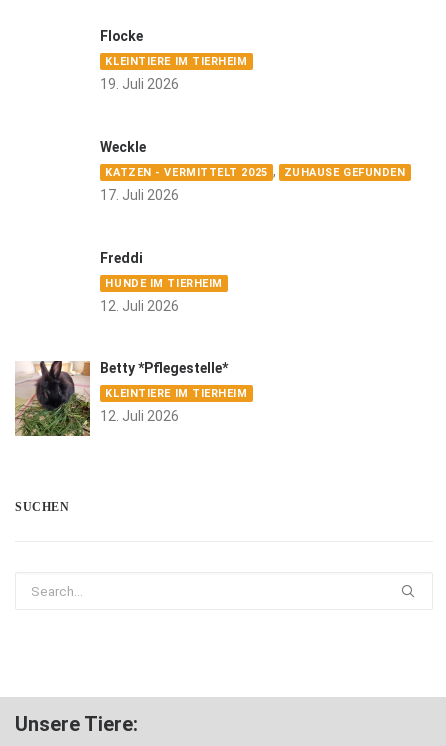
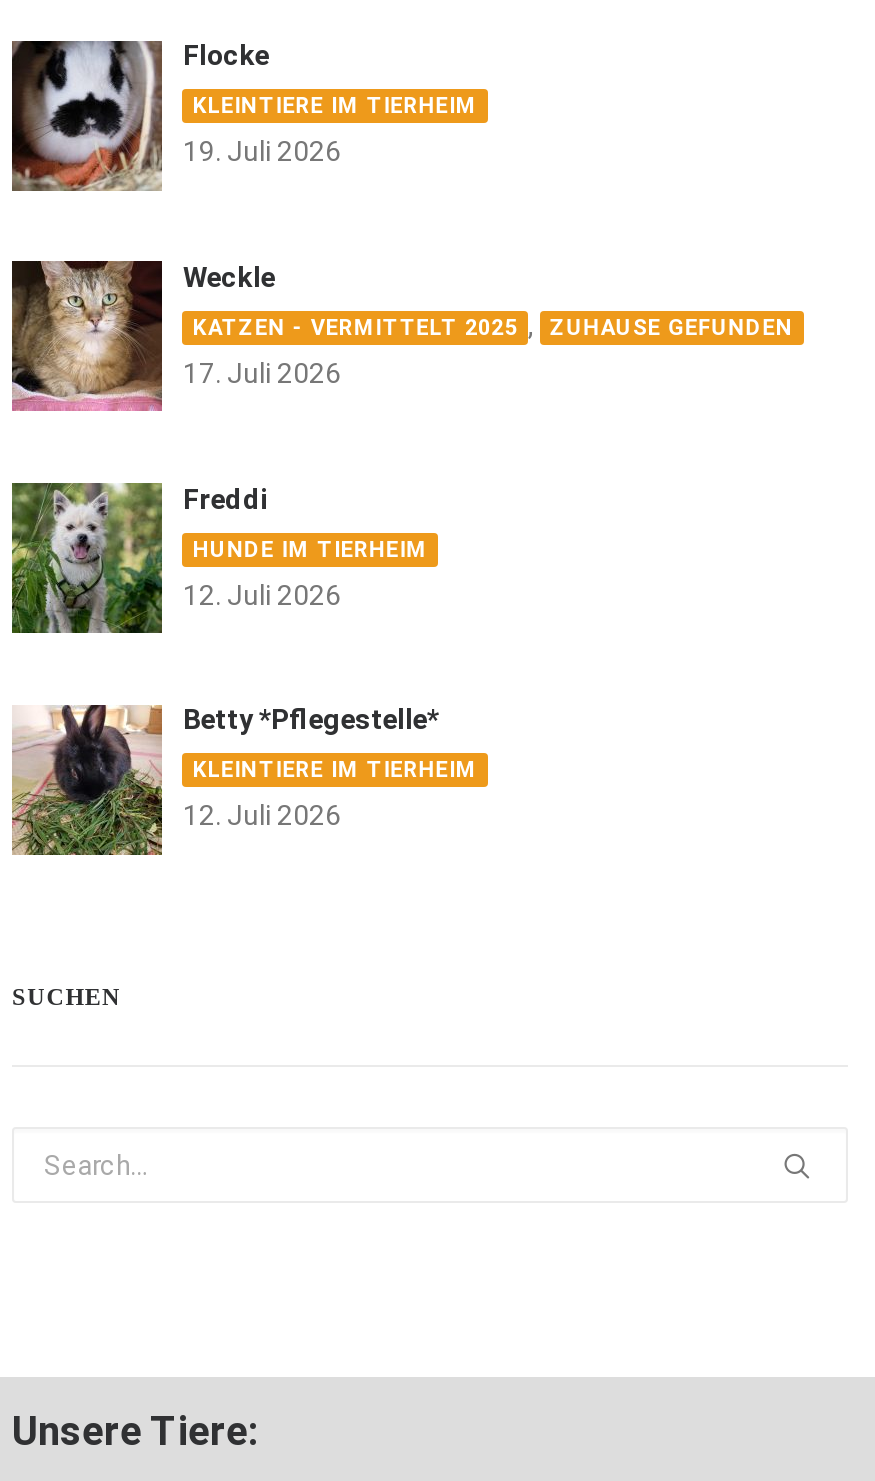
none -> [10,39,164,193] [image]
none -> [10,259,164,413] [image]
none -> [10,481,164,635] [image]

